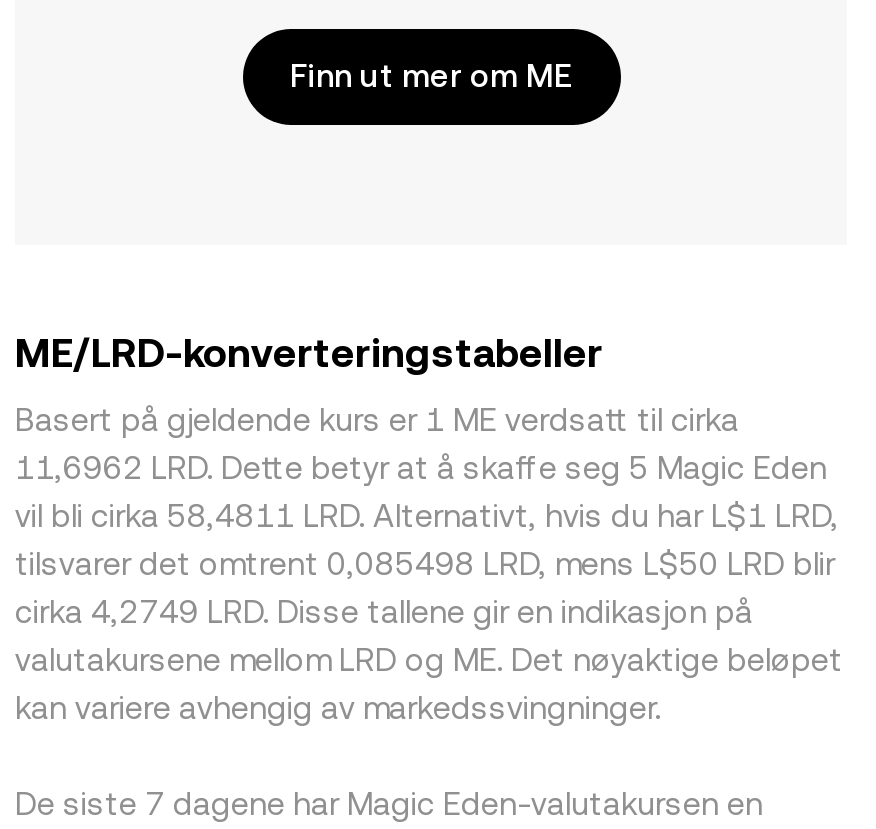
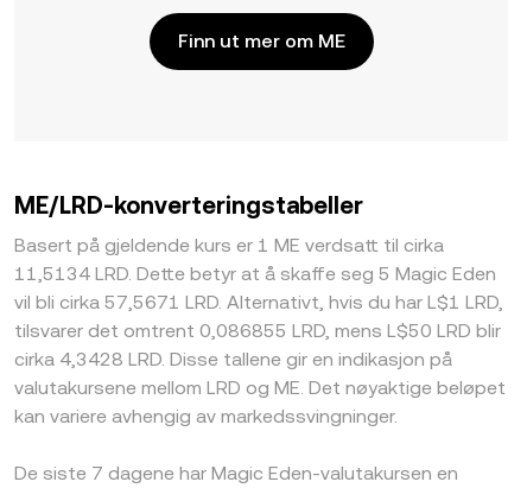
[15,449,827,487] 11,6962 LRD. Dette betyr at å skaffe seg 5 Magic Eden -> [14,262,496,285] 11,5134 LRD. Dette betyr at å skaffe seg 5 Magic Eden
[15,497,839,535] vil bli cirka 58,4811 LRD. Alternativt, hvis du har L$1 LRD, -> [14,291,503,313] vil bli cirka 57,5671 LRD. Alternativt, hvis du har L$1 LRD,
[15,545,835,583] tilsvarer det omtrent 0,085498 LRD, mens L$50 LRD blir -> [14,319,501,342] tilsvarer det omtrent 0,086855 LRD, mens L$50 LRD blir
[15,593,753,631] cirka 4,2749 LRD. Disse tallene gir en indikasjon på -> [14,348,452,370] cirka 4,3428 LRD. Disse tallene gir en indikasjon på

